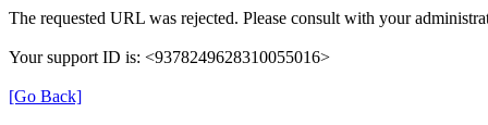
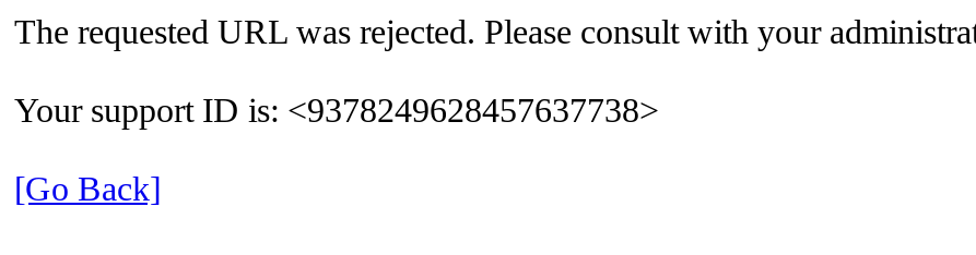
[9,48,330,66] Your support ID is: <9378249628310055016> -> [14,92,659,129] Your support ID is: <9378249628457637738>

